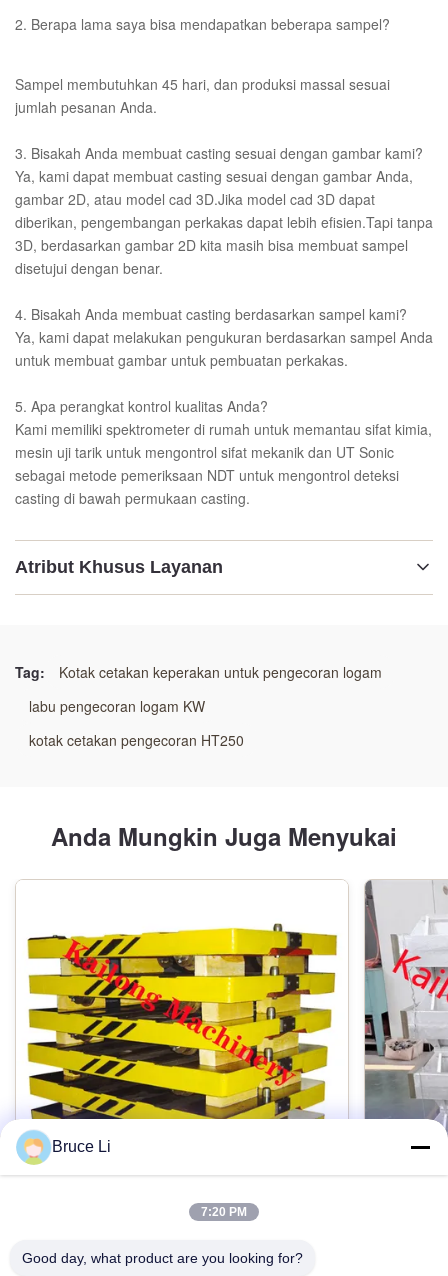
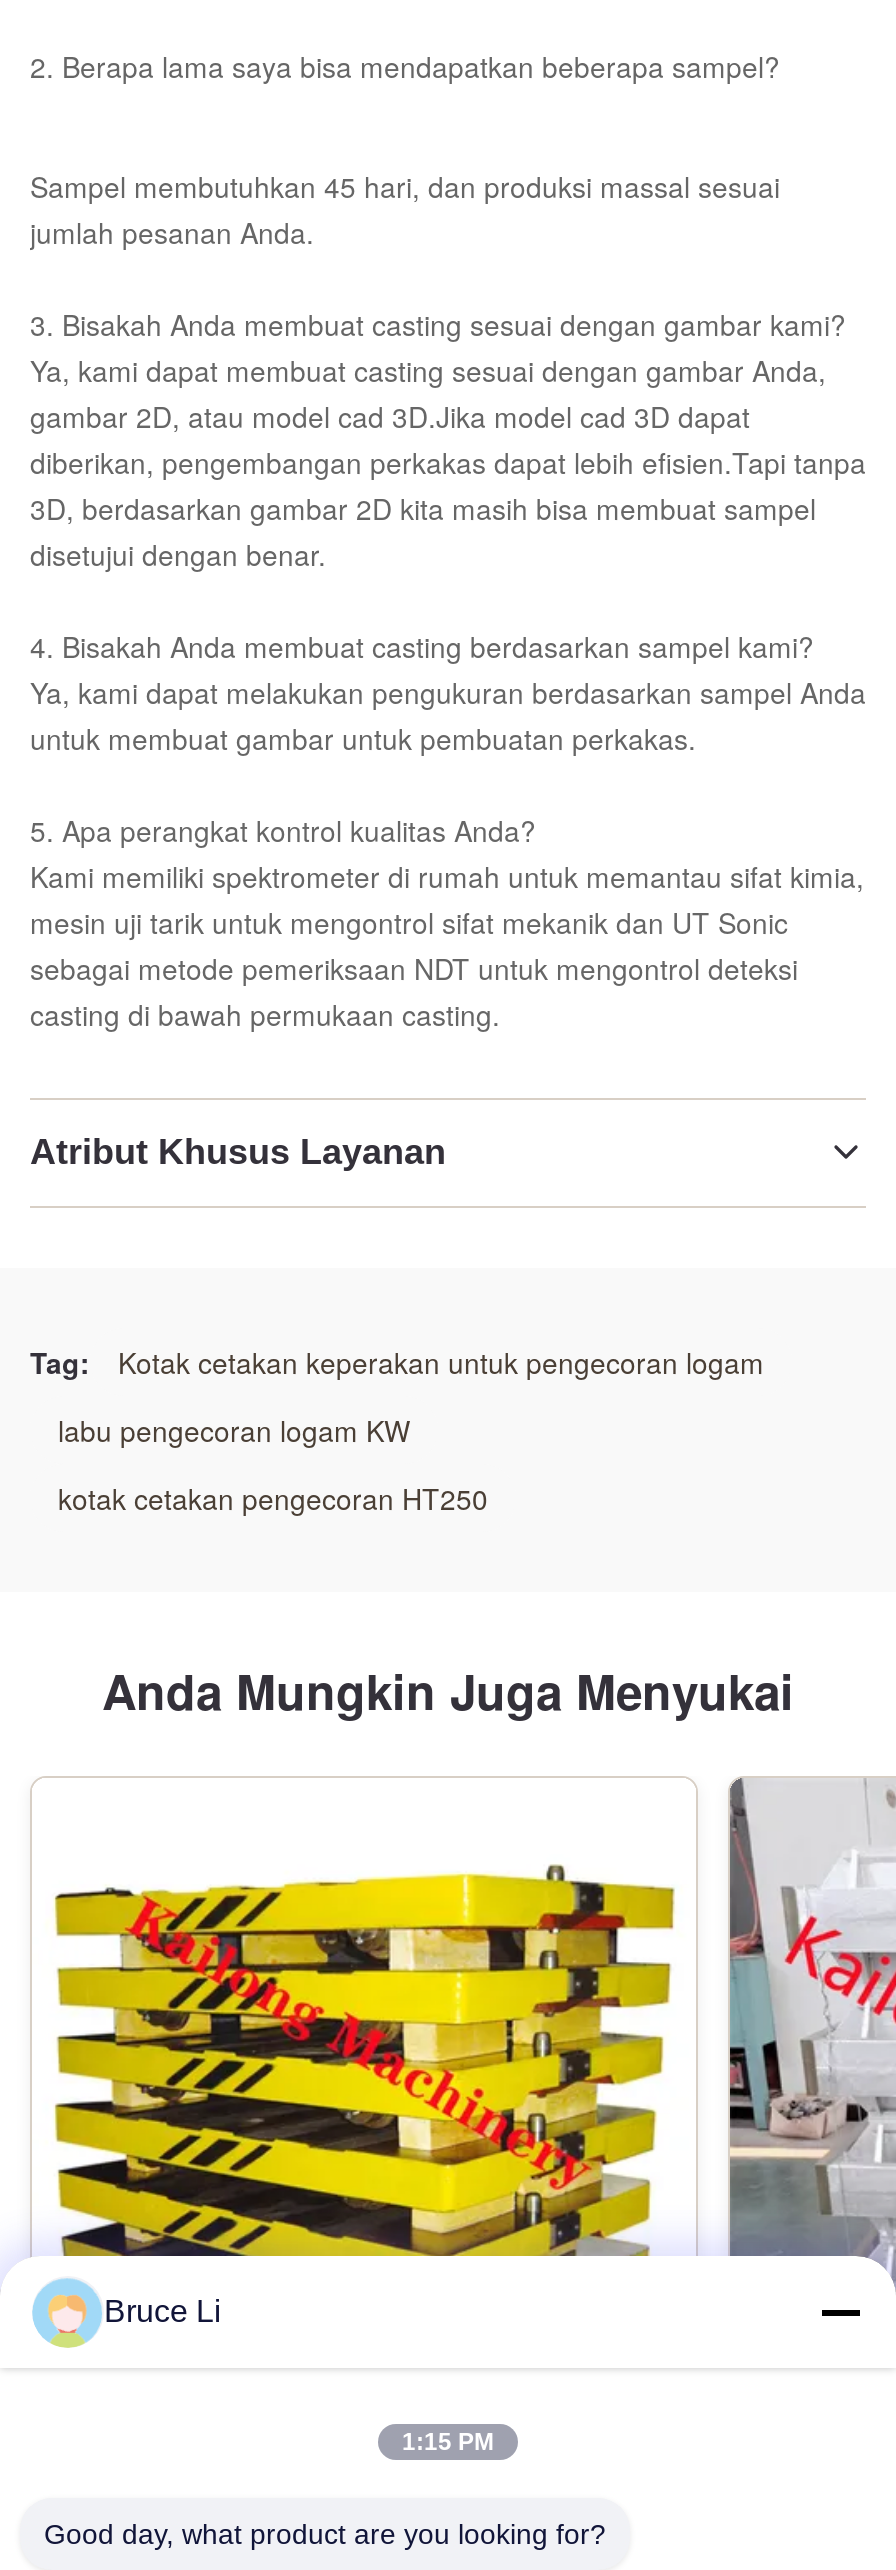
[201,1205,247,1219] 7:20 PM -> [402,2428,494,2456] 1:15 PM

